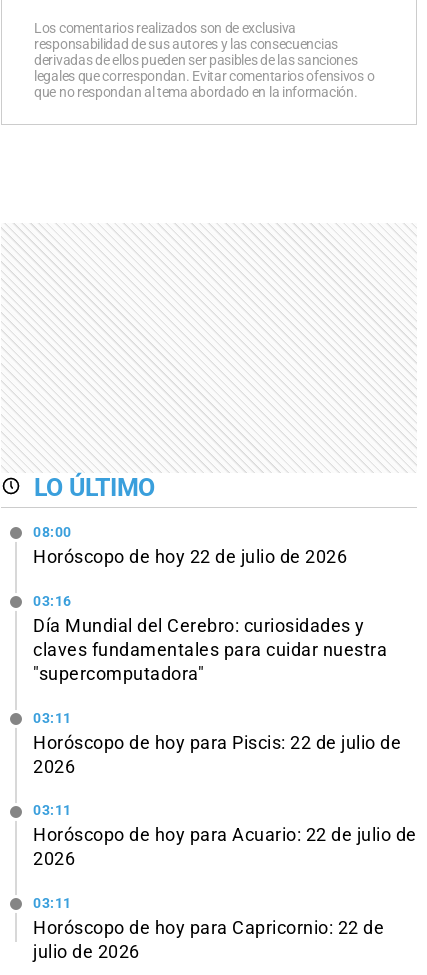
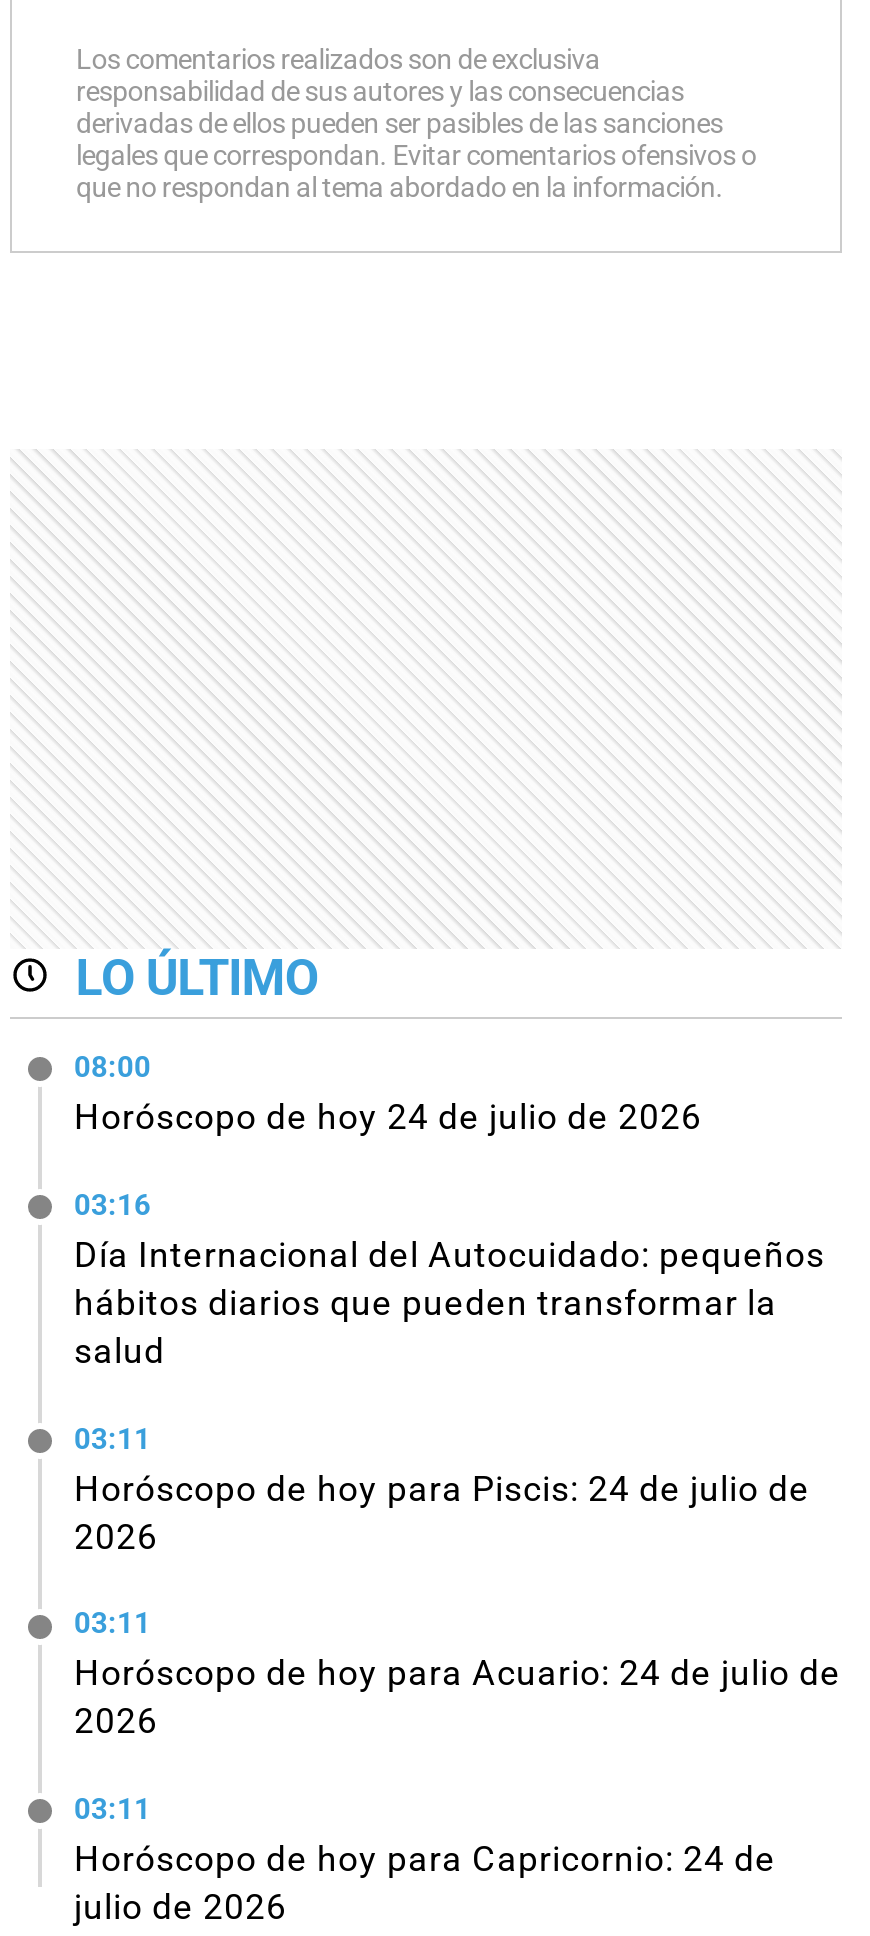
[33,547,347,567] Horóscopo de hoy 22 de julio de 2026 -> [74,1097,702,1137] Horóscopo de hoy 24 de julio de 2026
[33,616,387,684] Día Mundial del Cerebro: curiosidades y | claves fundamentales para cuidar nuestra | "supercomputadora" -> [74,1234,825,1370] Día Internacional del Autocuidado: pequeños | hábitos diarios que pueden transformar la | salud
[33,732,401,752] Horóscopo de hoy para Piscis: 22 de julio de -> [74,1468,810,1508] Horóscopo de hoy para Piscis: 24 de julio de
[33,825,416,845] Horóscopo de hoy para Acuario: 22 de julio de -> [74,1654,841,1694] Horóscopo de hoy para Acuario: 24 de julio de
[33,918,384,938] Horóscopo de hoy para Capricornio: 22 de -> [74,1839,776,1879] Horóscopo de hoy para Capricornio: 24 de

